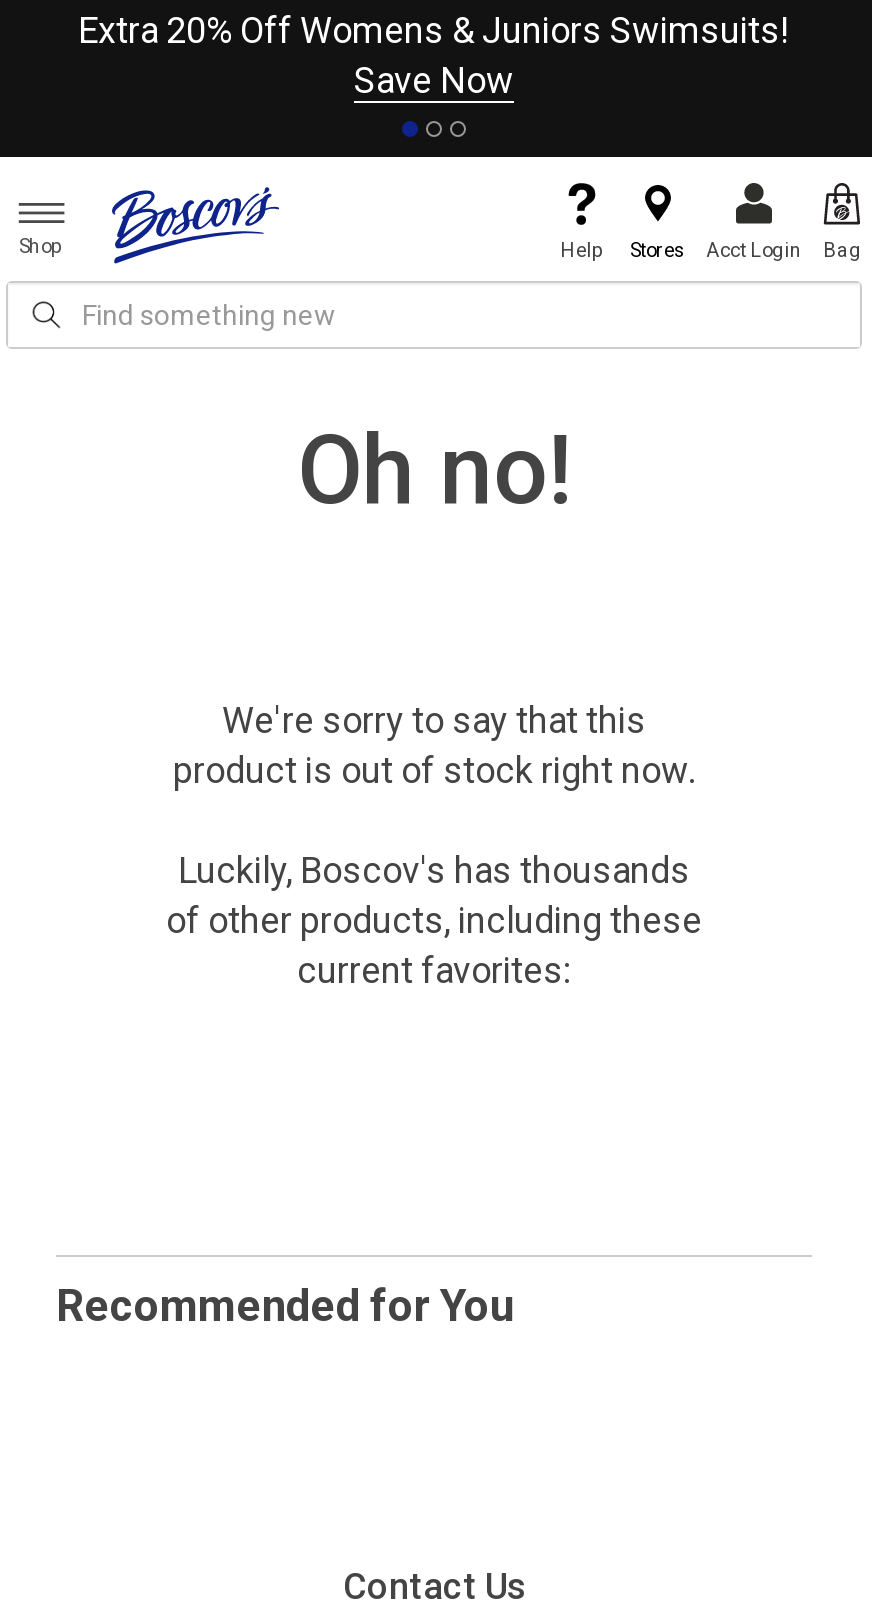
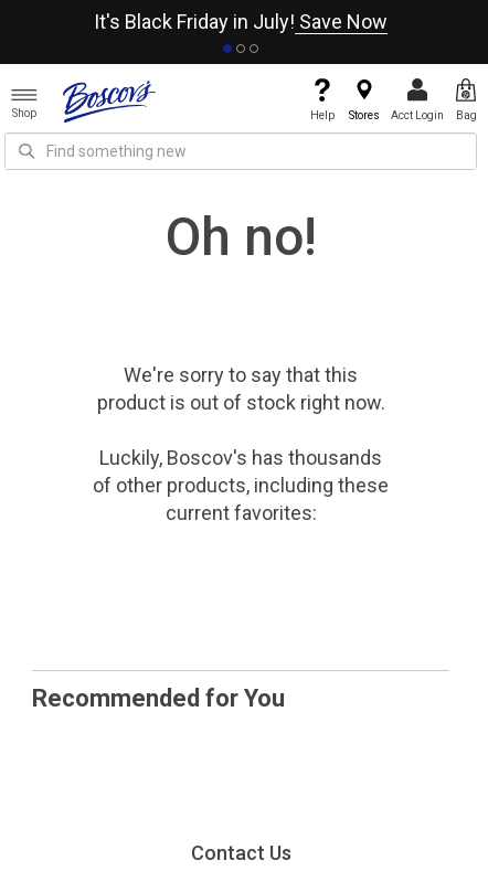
[78,9,790,101] Extra 20% Off Womens & Juniors Swimsuits! | Save Now -> [94,10,388,33] It's Black Friday in July! Save Now

